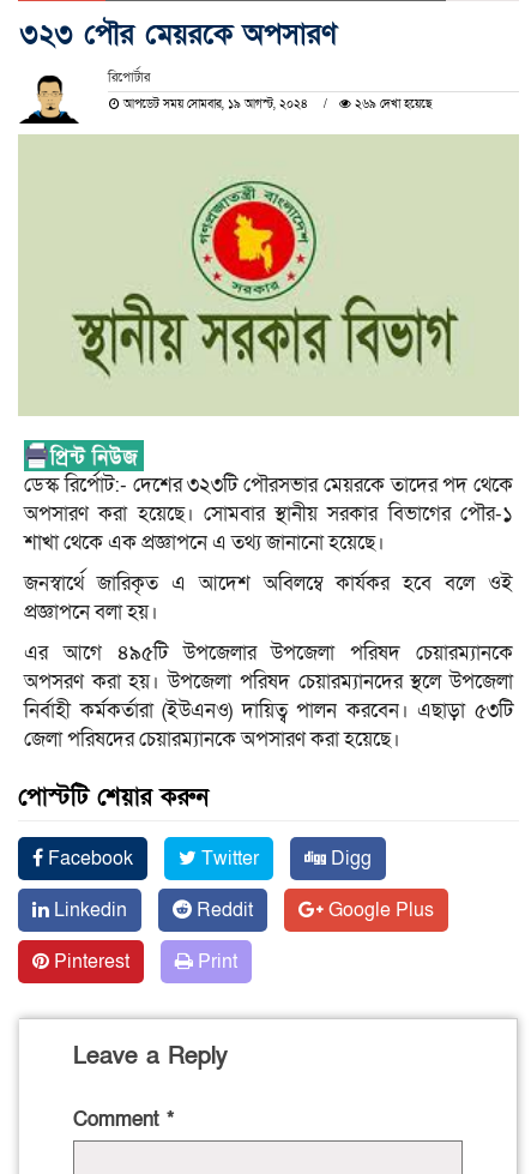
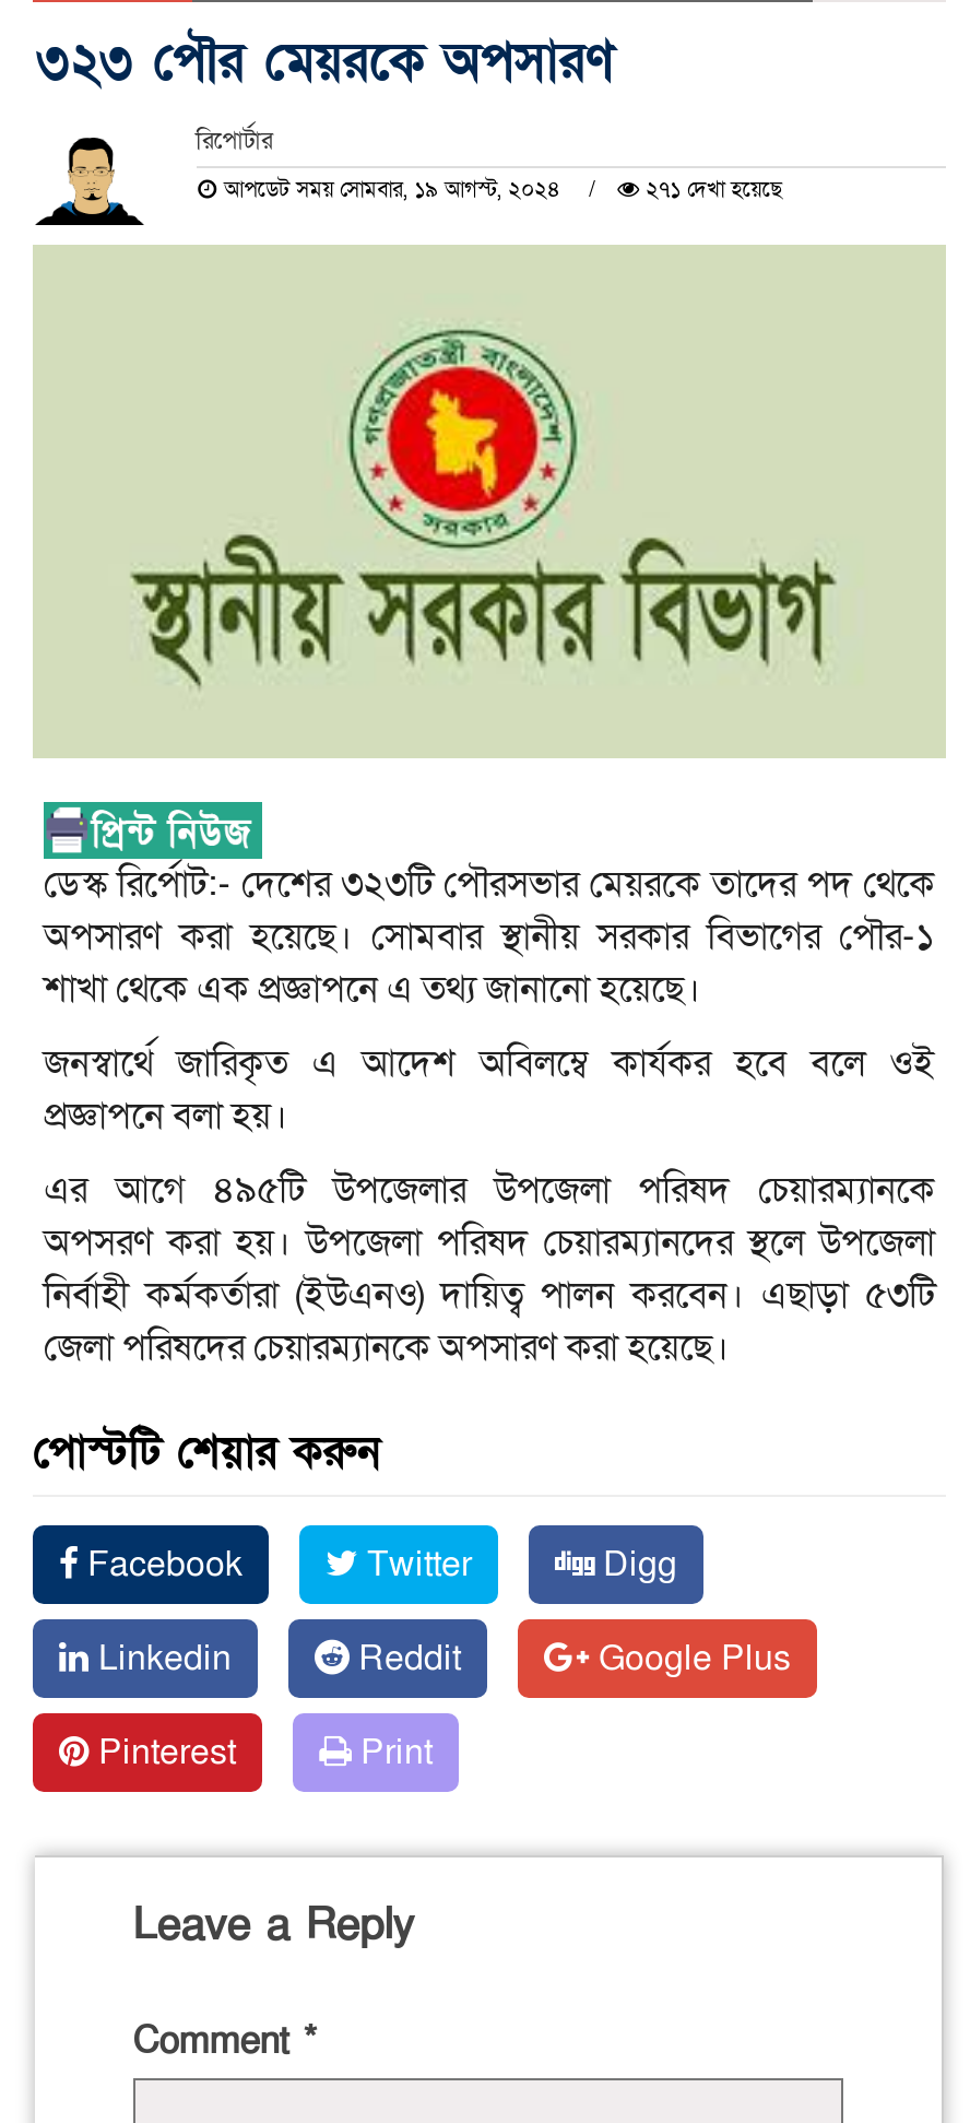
[351,96,431,113] ২৬৯ দেখা হয়েছে -> [639,175,781,206] ২৭১ দেখা হয়েছে

